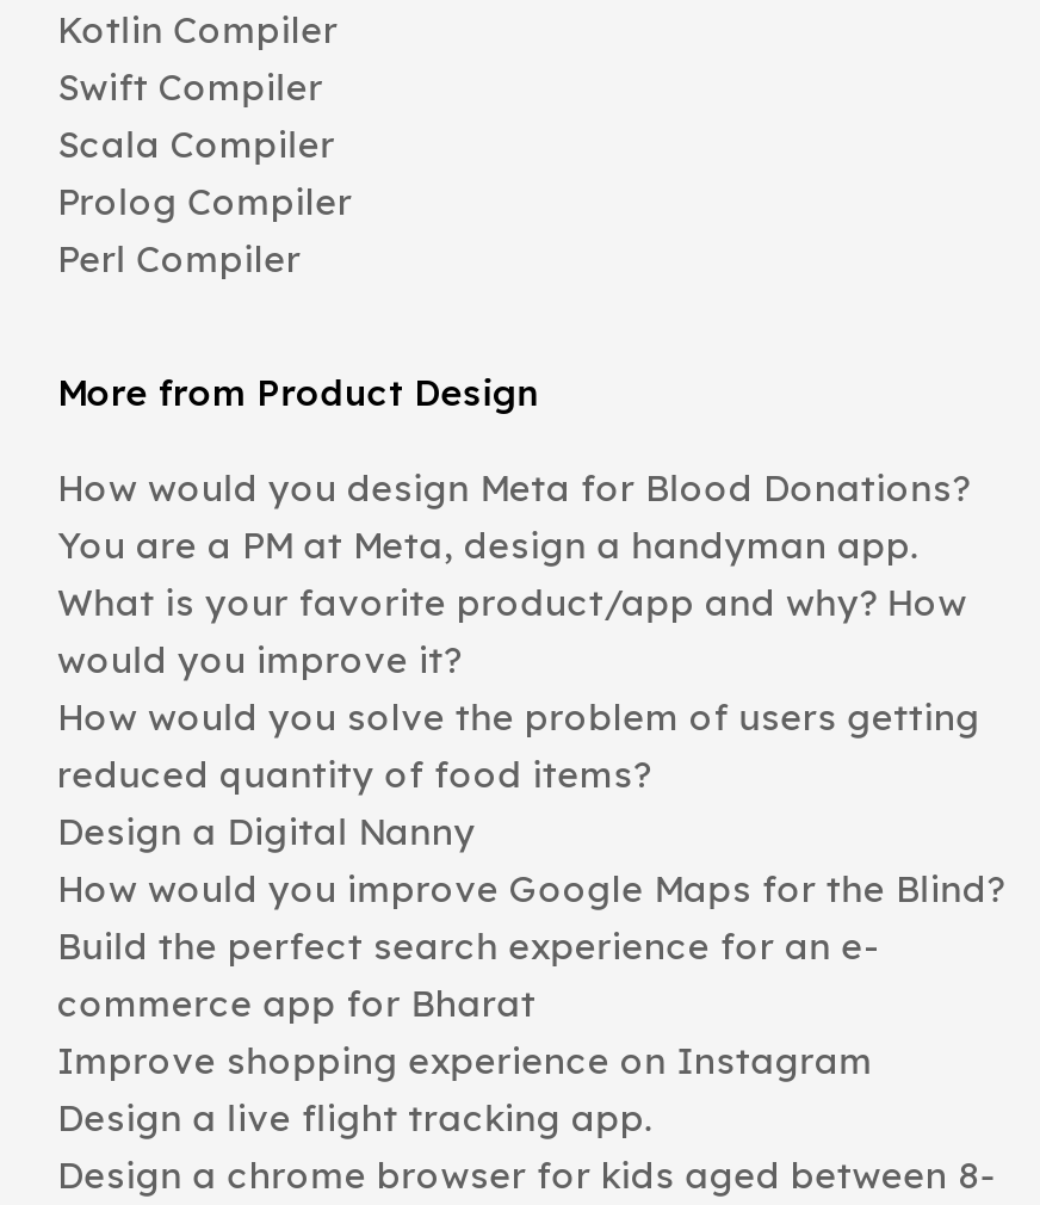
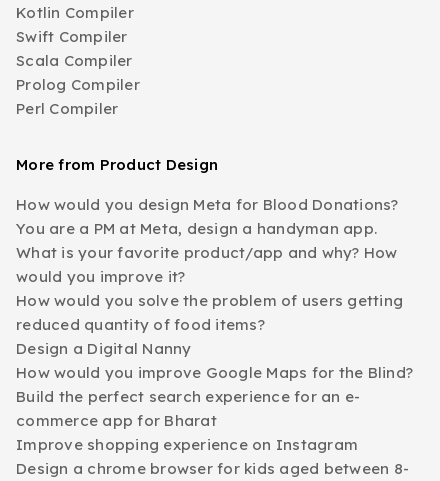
[57,1095,652,1141] Design a live flight tracking app. -> none

